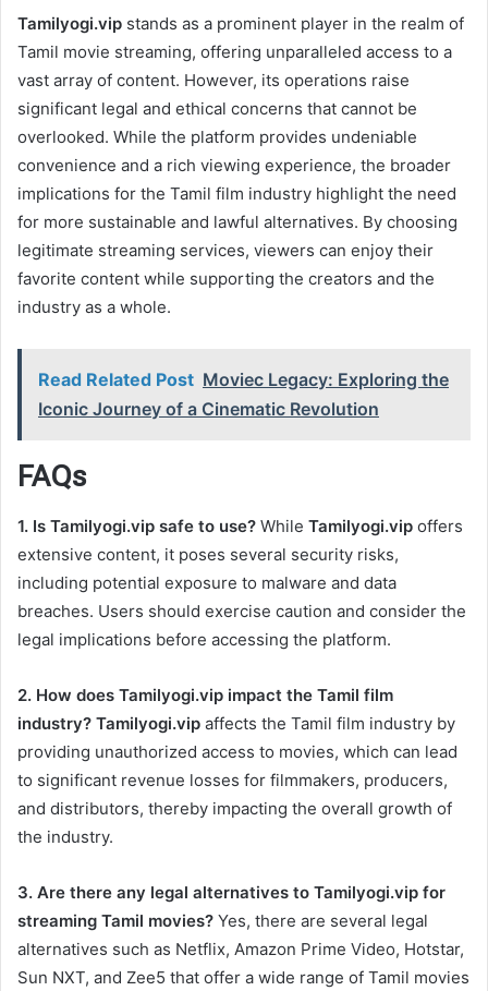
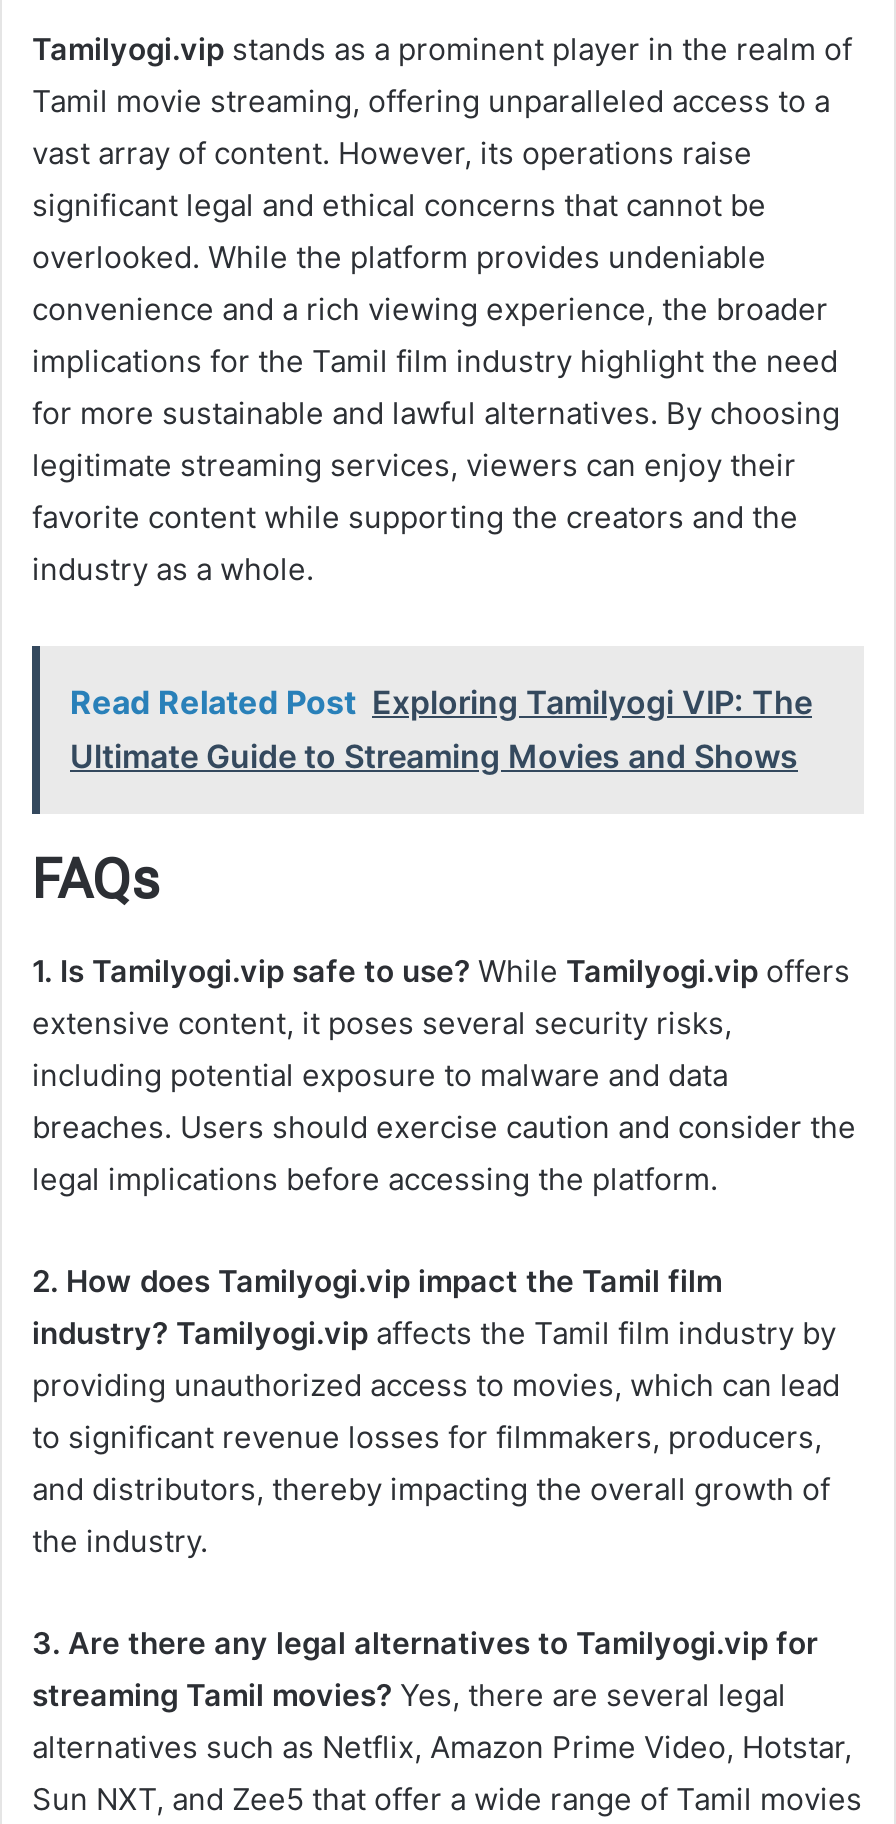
[38,368,449,420] Read Related Post Moviec Legacy: Exploring the | Iconic Journey of a Cinematic Revolution -> [70,682,812,776] Read Related Post Exploring Tamilyogi VIP: The | Ultimate Guide to Streaming Movies and Shows

